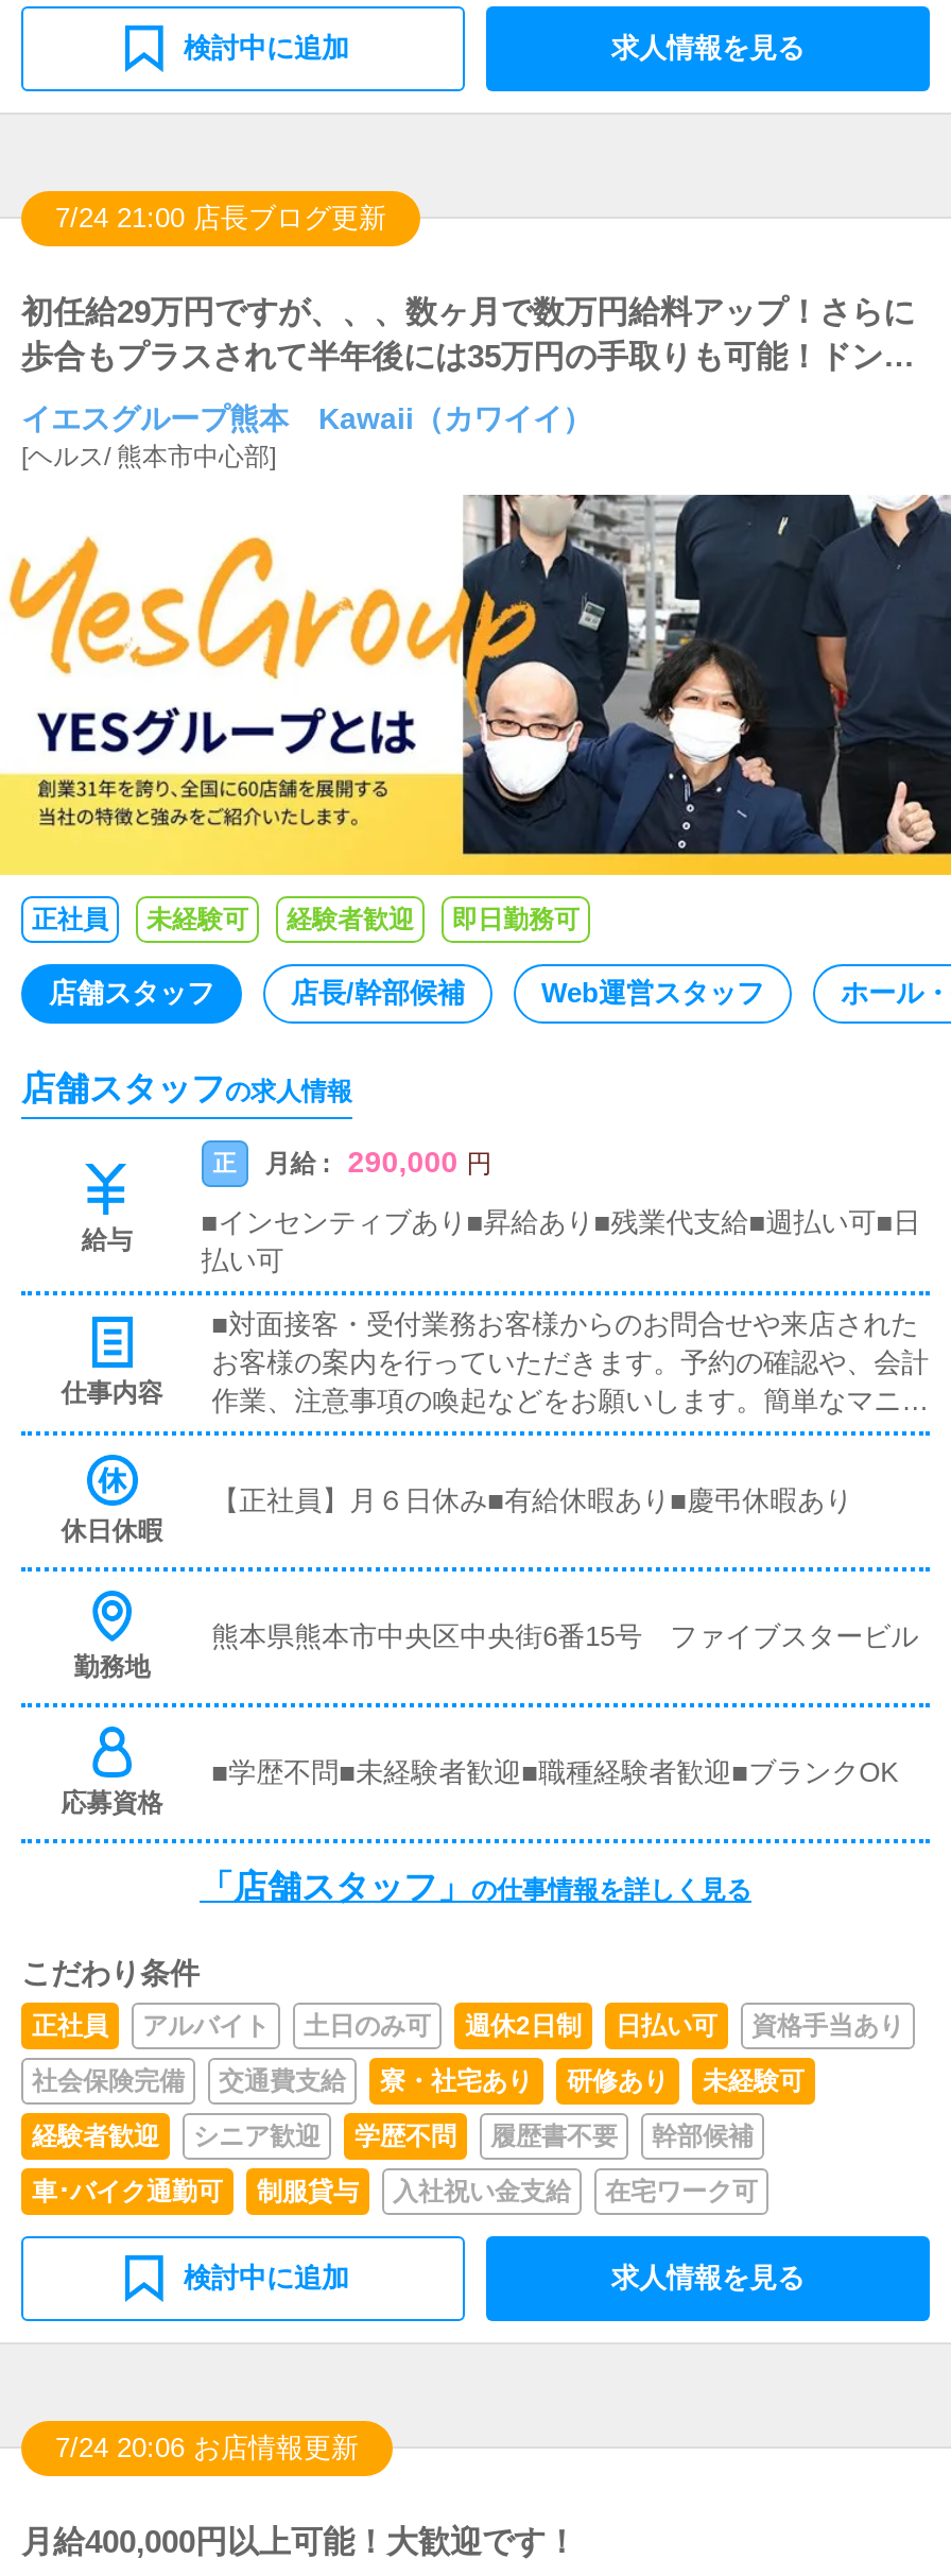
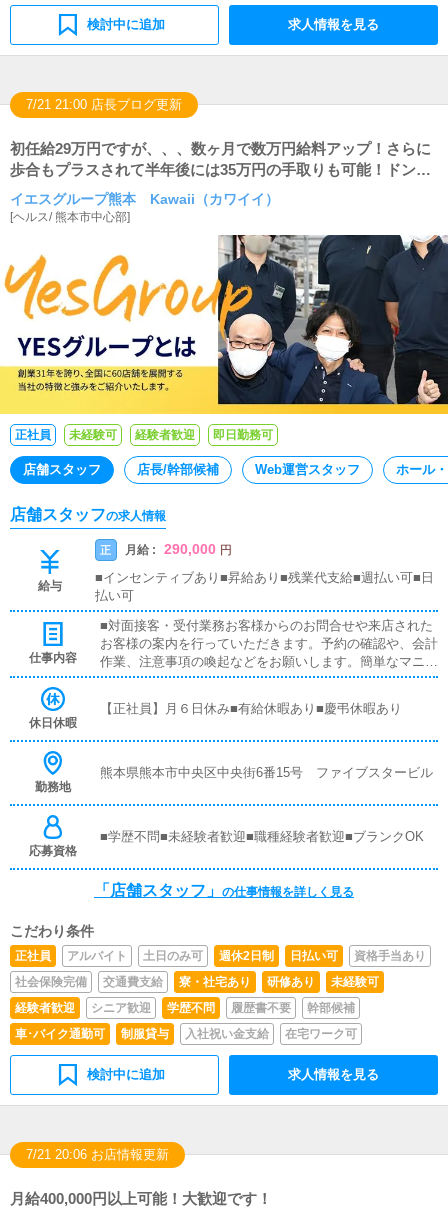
[55,201,386,233] 7/24 21:00 店長ブログ更新 -> [26,97,182,112] 7/21 21:00 店長ブログ更新
[55,2431,359,2463] 7/24 20:06 お店情報更新 -> [26,1147,169,1162] 7/21 20:06 お店情報更新

